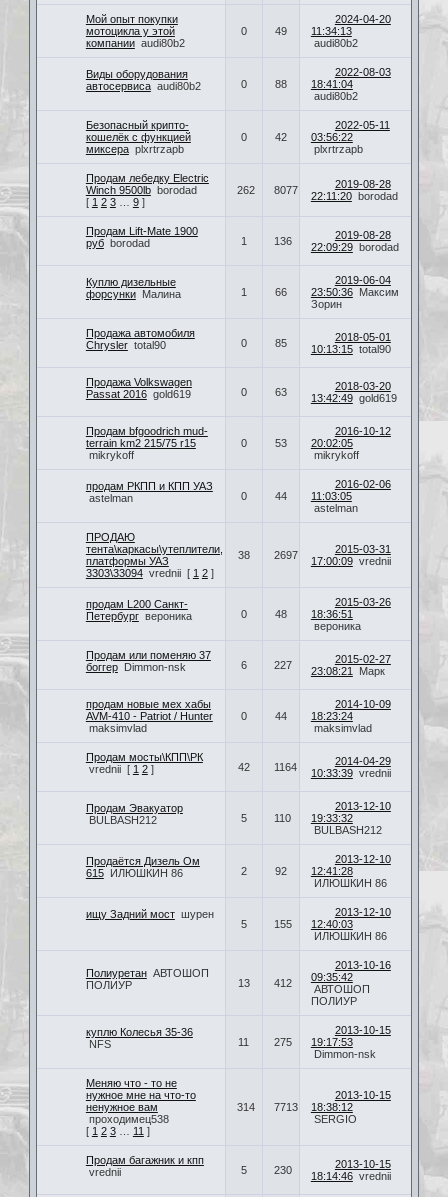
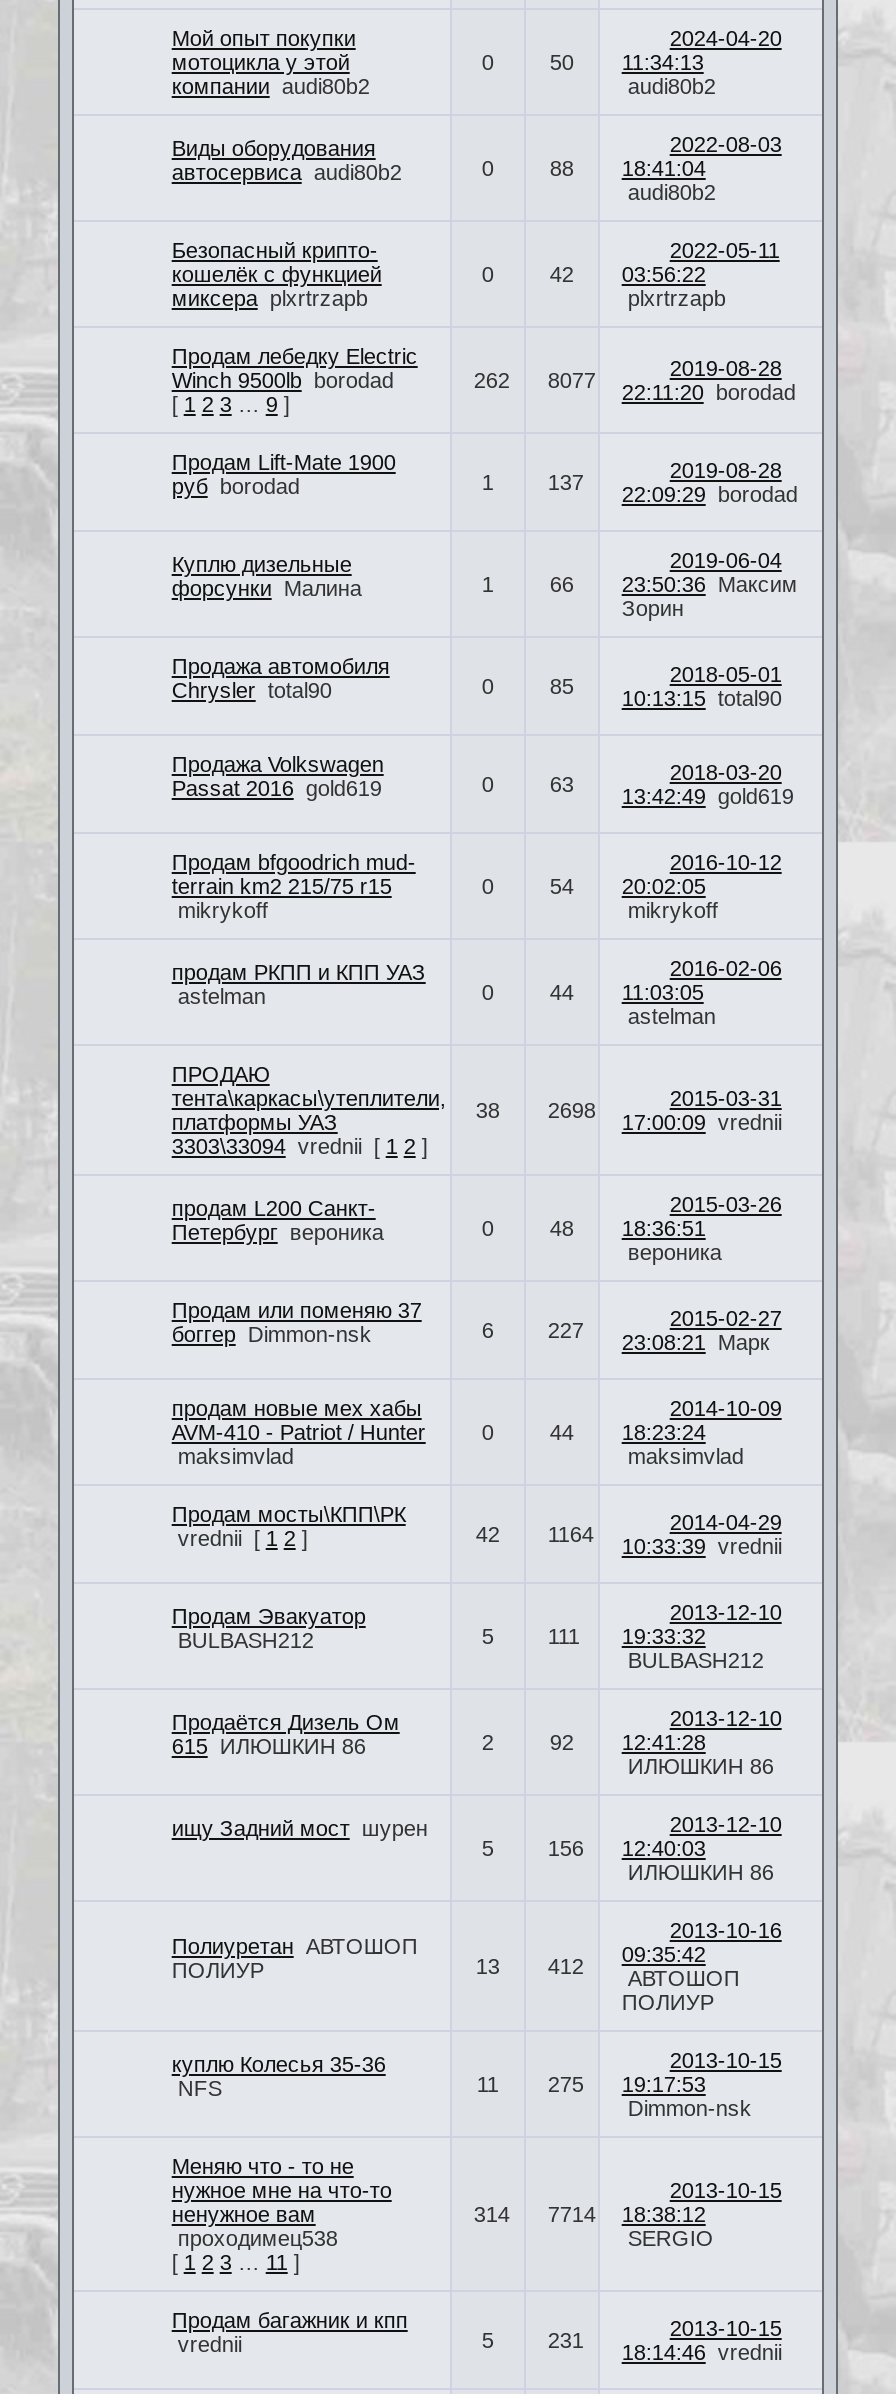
[275,25,352,37] 49 11:34:13 -> [550,49,704,73] 50 11:34:13
[274,235,399,253] 136 22:09:29 borodad -> [548,469,798,505] 137 22:09:29 borodad
[275,437,353,449] 53 20:02:05 -> [550,873,706,897] 54 20:02:05
[86,543,391,567] тента\каркасы\утеплители, 38 2697 17:00:09 vrednii -> [172,1085,782,1133] тента\каркасы\утеплители, 38 2698 17:00:09 vrednii
[274,812,353,824] 110 19:33:32 -> [548,1623,706,1647] 111 19:33:32
[274,918,353,930] 155 12:40:03 -> [548,1835,706,1859] 156 12:40:03
[237,1101,353,1113] 314 7713 18:38:12 -> [474,2201,706,2225] 314 7714 18:38:12
[274,1164,391,1182] 230 18:14:46 vrednii -> [548,2327,782,2363] 231 18:14:46 vrednii

